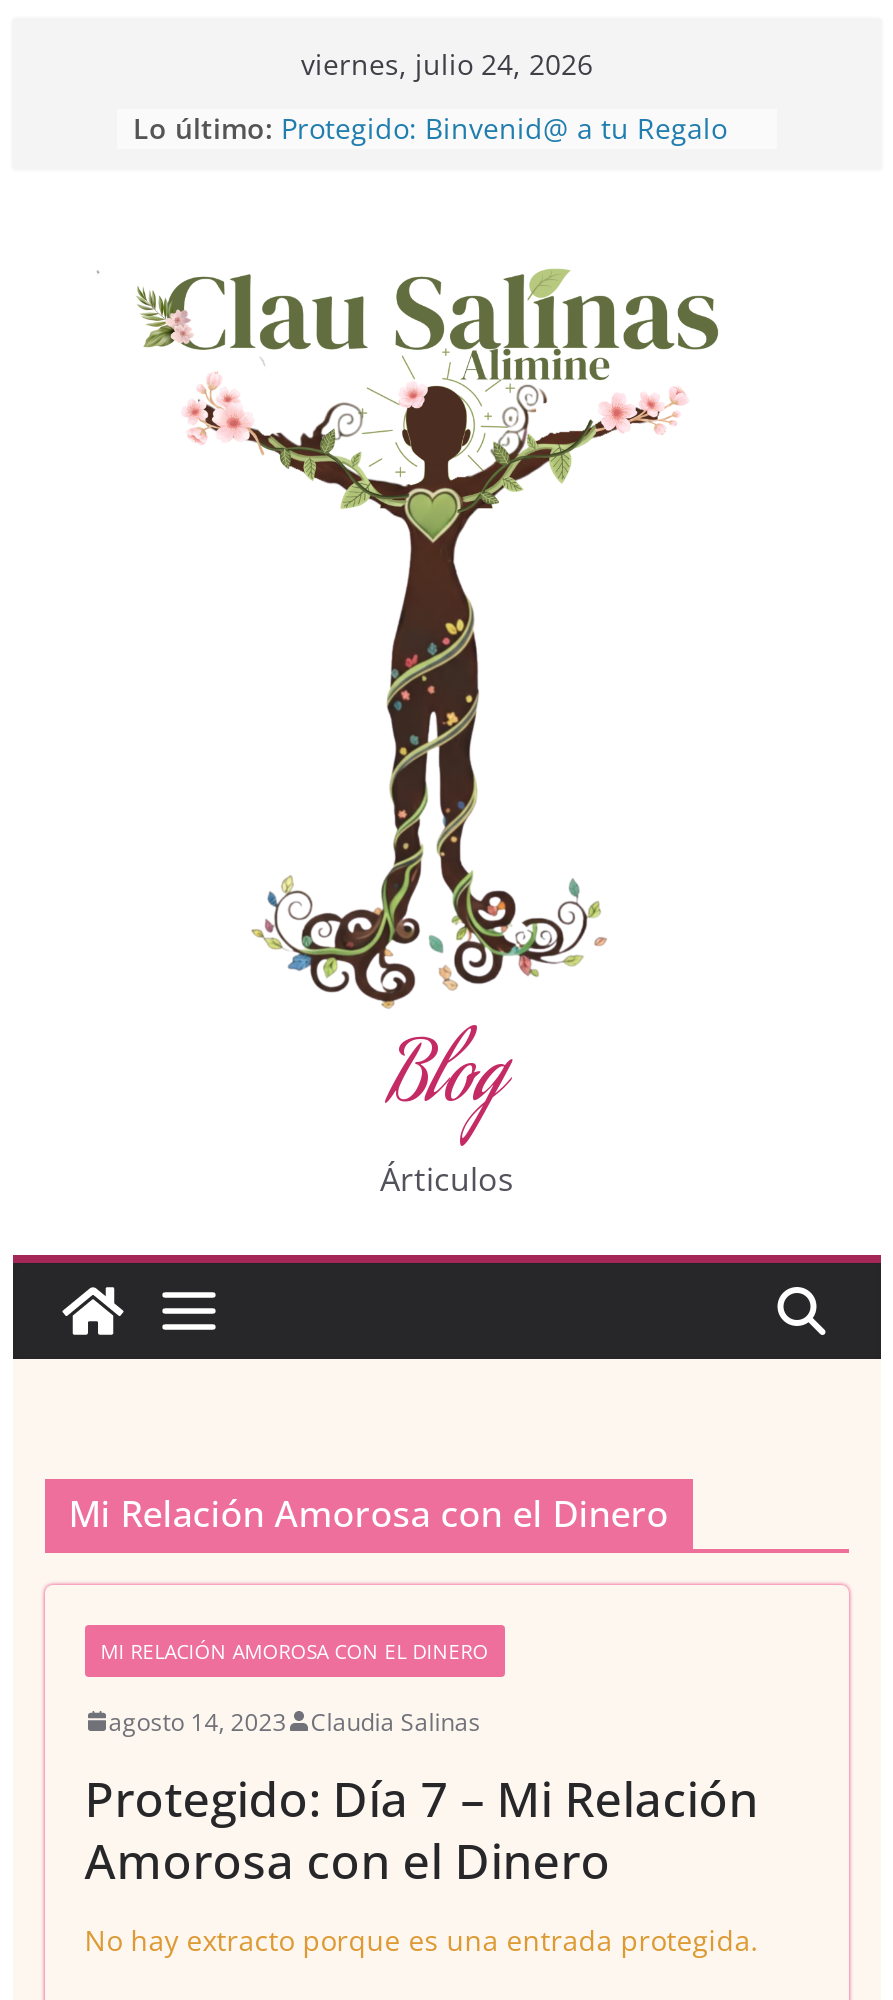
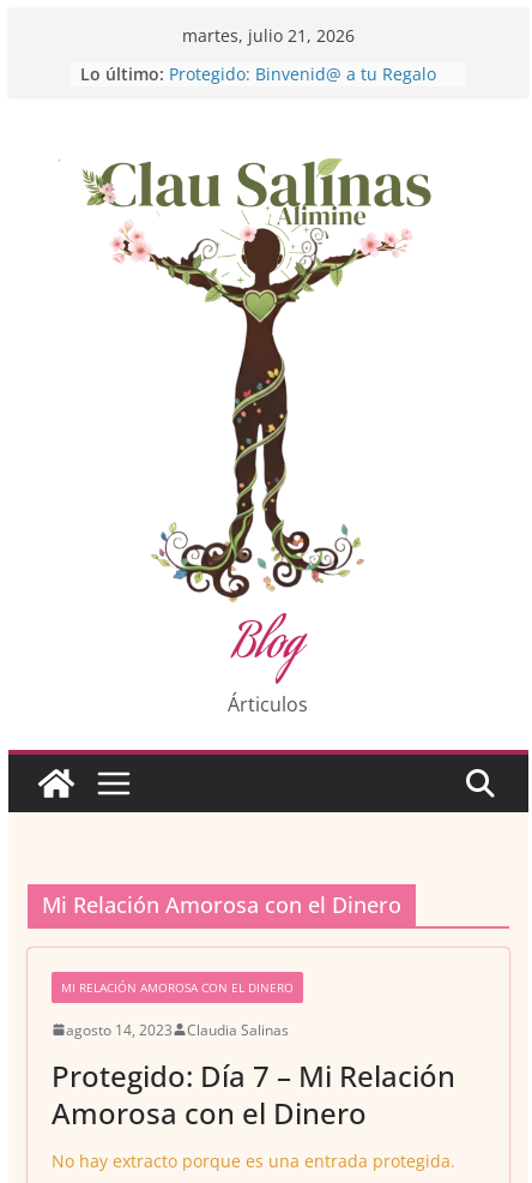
[301,45,593,83] viernes, julio 24, 2026 -> [182,24,355,47] martes, julio 21, 2026

